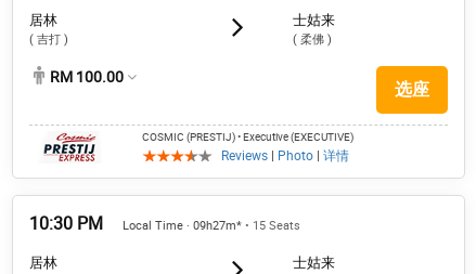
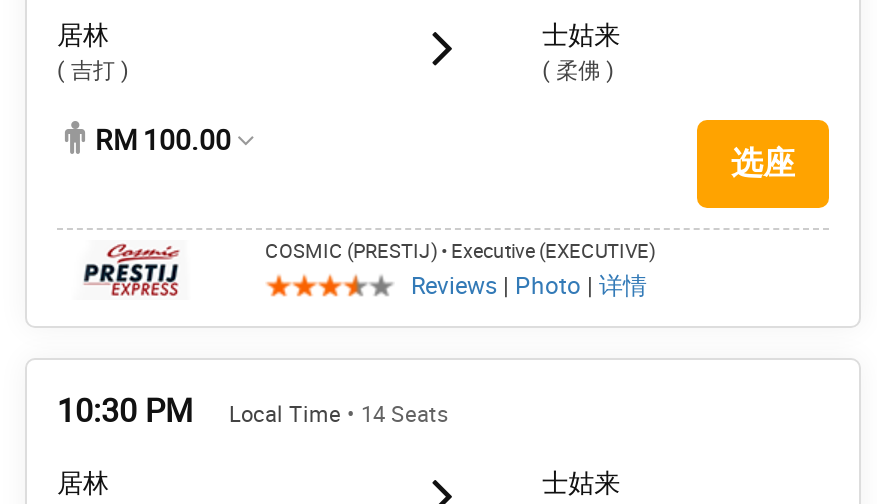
[123,219,300,233] Local Time · 09h27m* • 15 Seats -> [229,402,449,428] Local Time • 14 Seats

